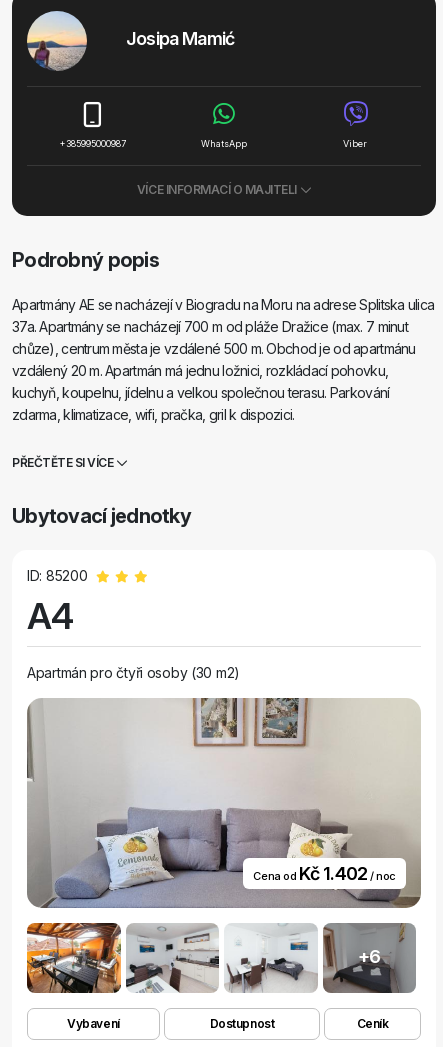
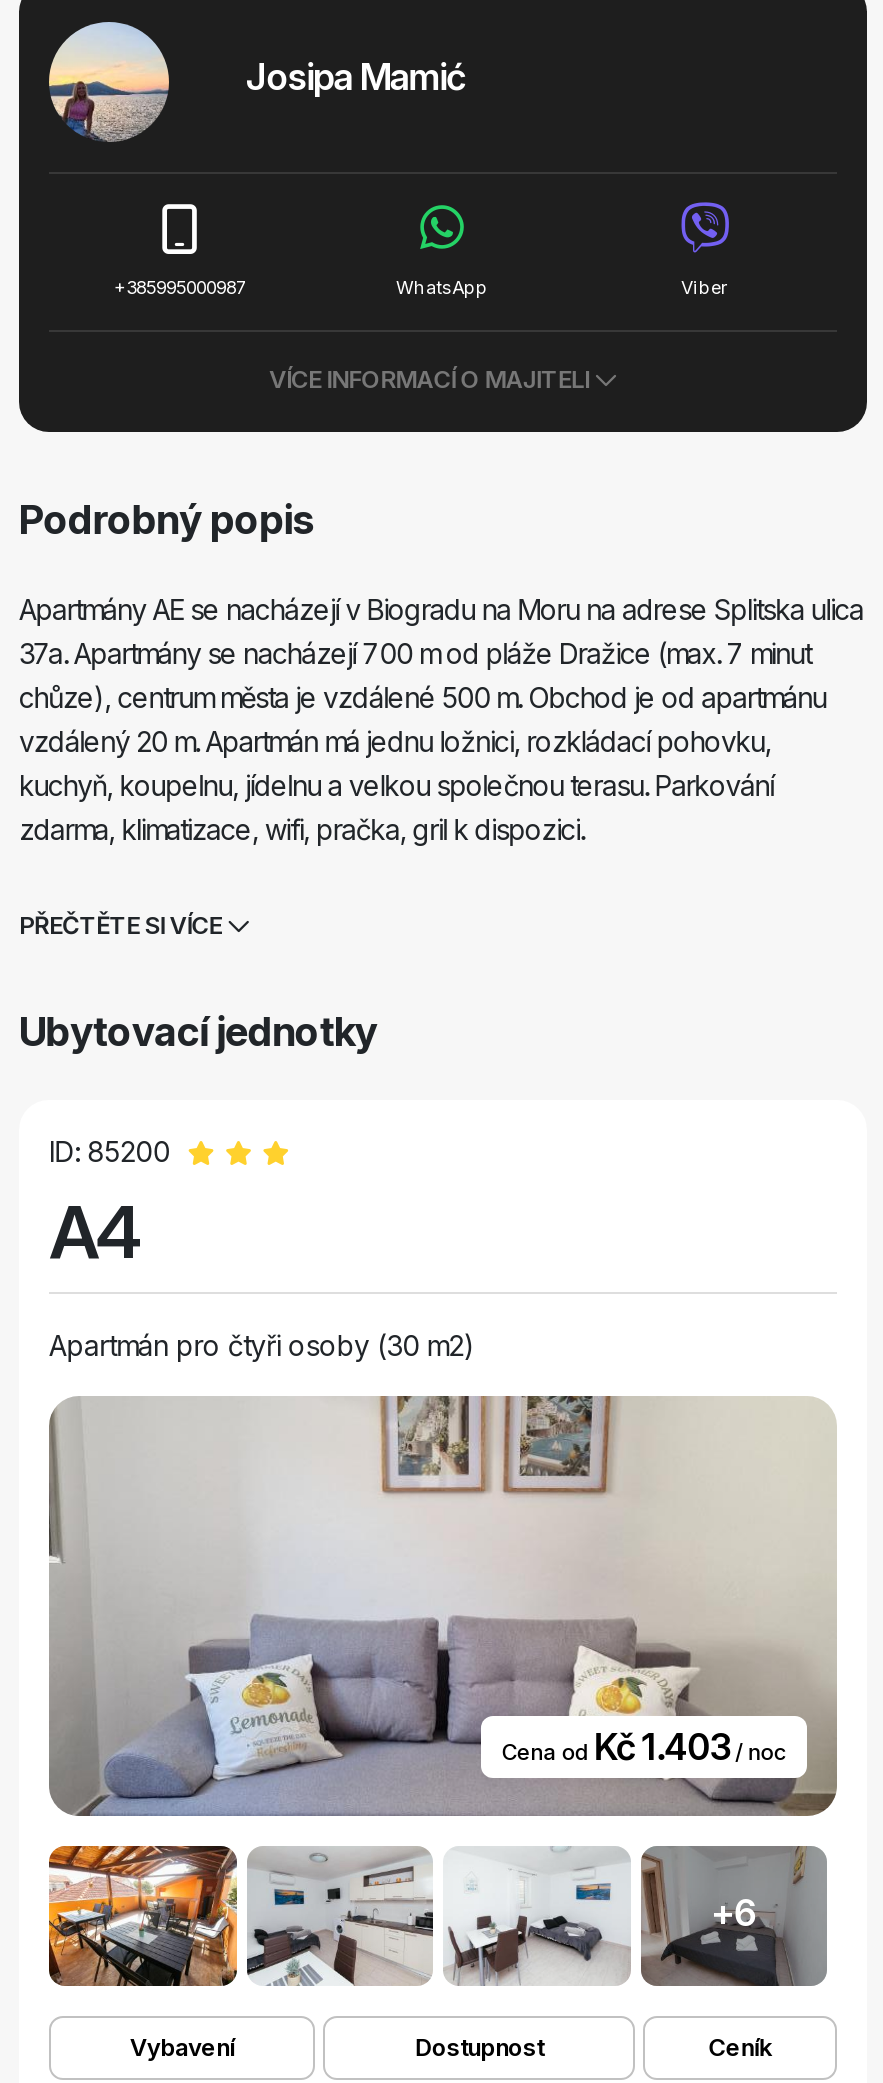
[253,863,396,884] Cena od Kč 1.402/ noc -> [502,1726,787,1768] Cena od Kč 1.403/ noc

